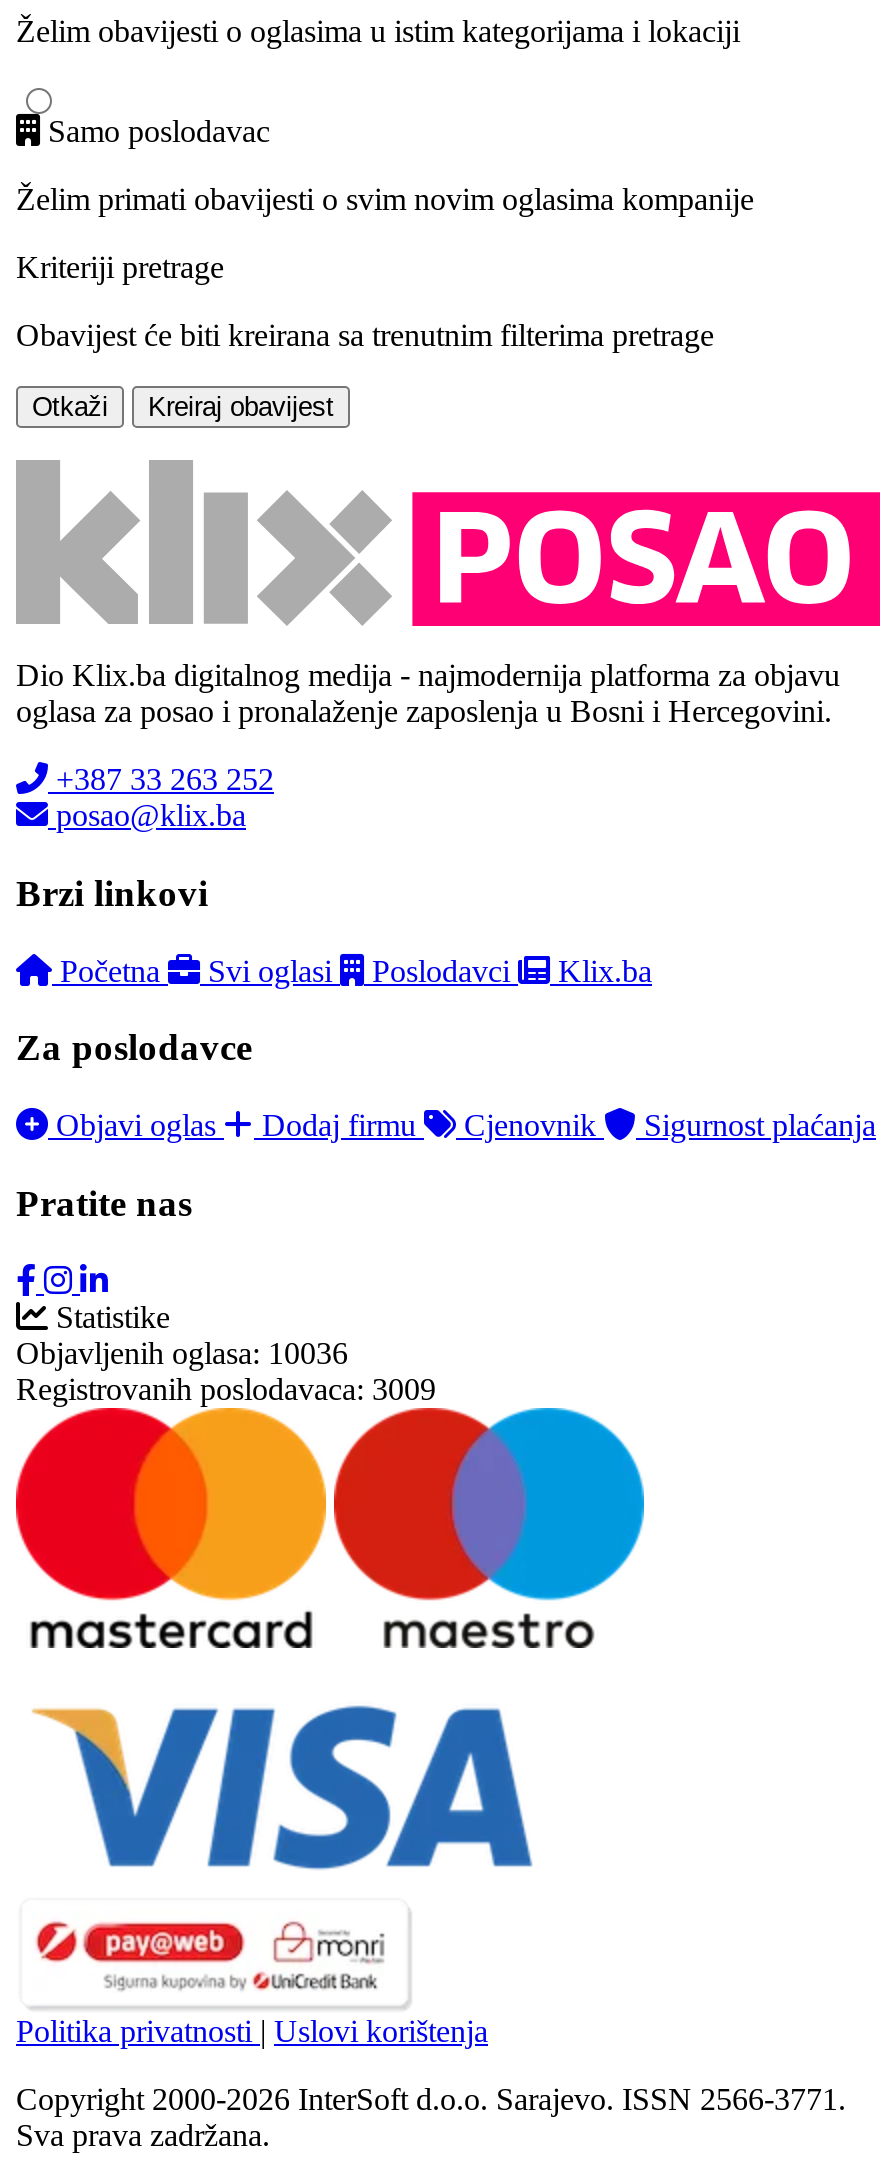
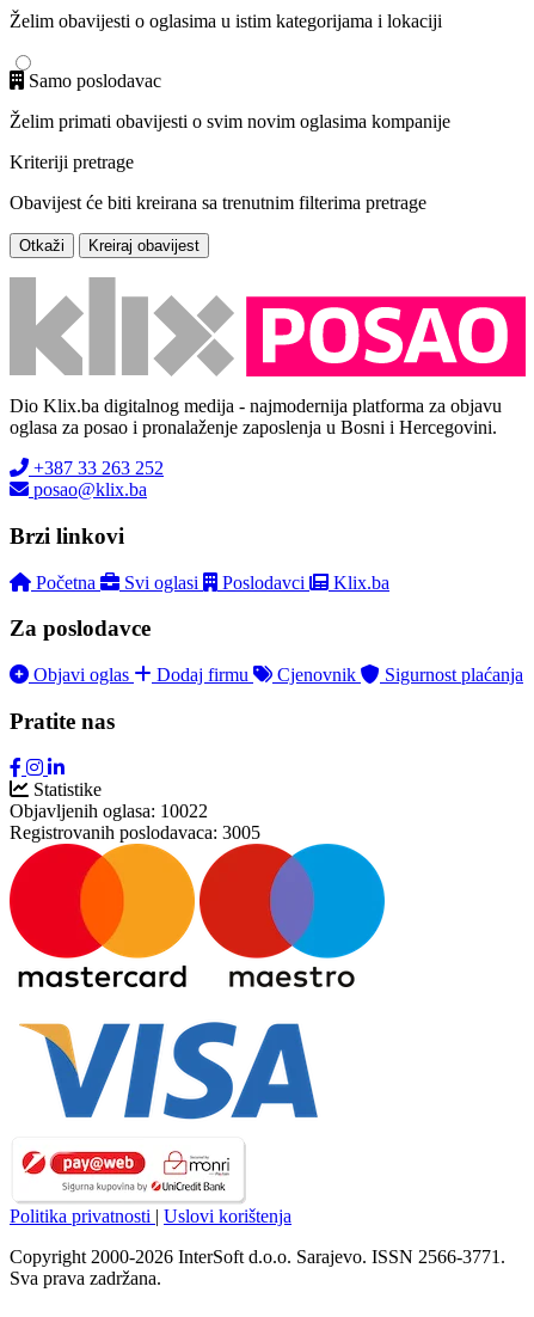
[16,1335,348,1369] Objavljenih oglasa: 10036 -> [10,800,208,820] Objavljenih oglasa: 10022
[16,1371,436,1405] Registrovanih poslodavaca: 3009 -> [10,822,260,842] Registrovanih poslodavaca: 3005

